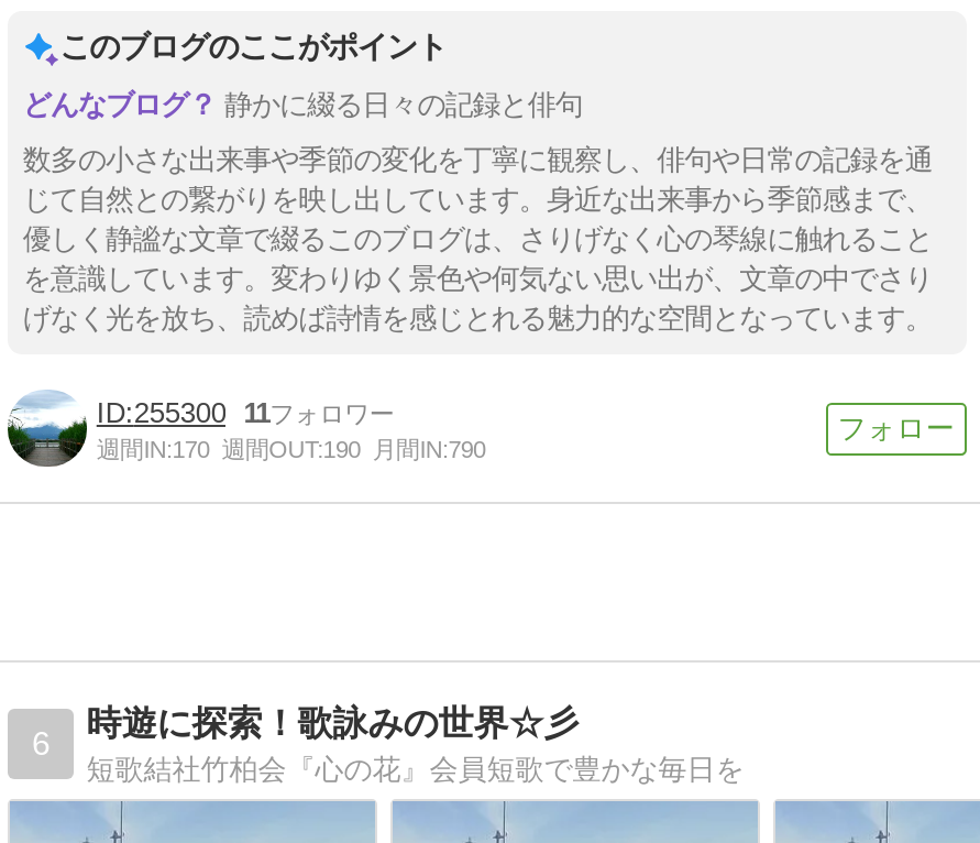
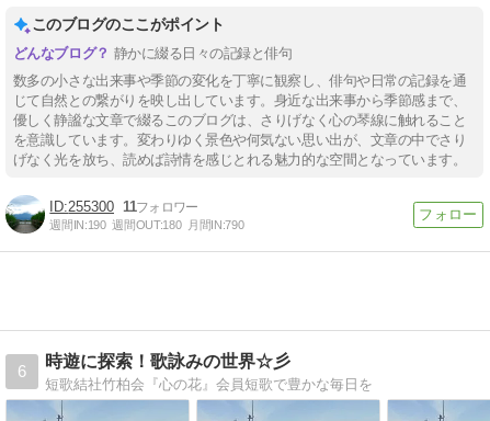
[97,436,485,463] 週間IN:170 週間OUT:190 月間IN:790 -> [50,218,244,232] 週間IN:190 週間OUT:180 月間IN:790

